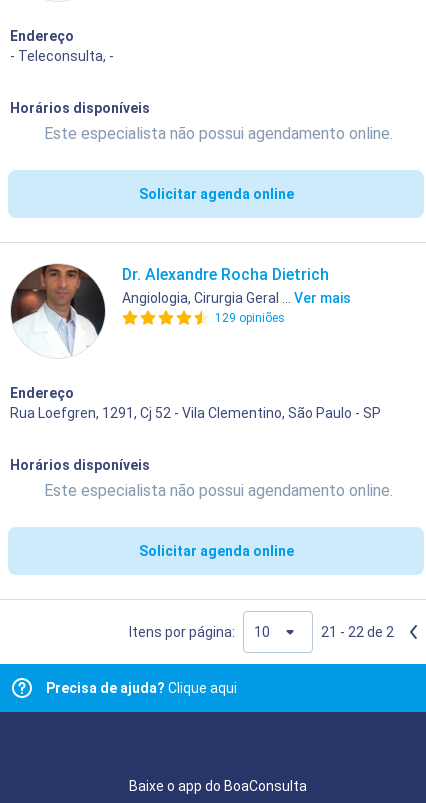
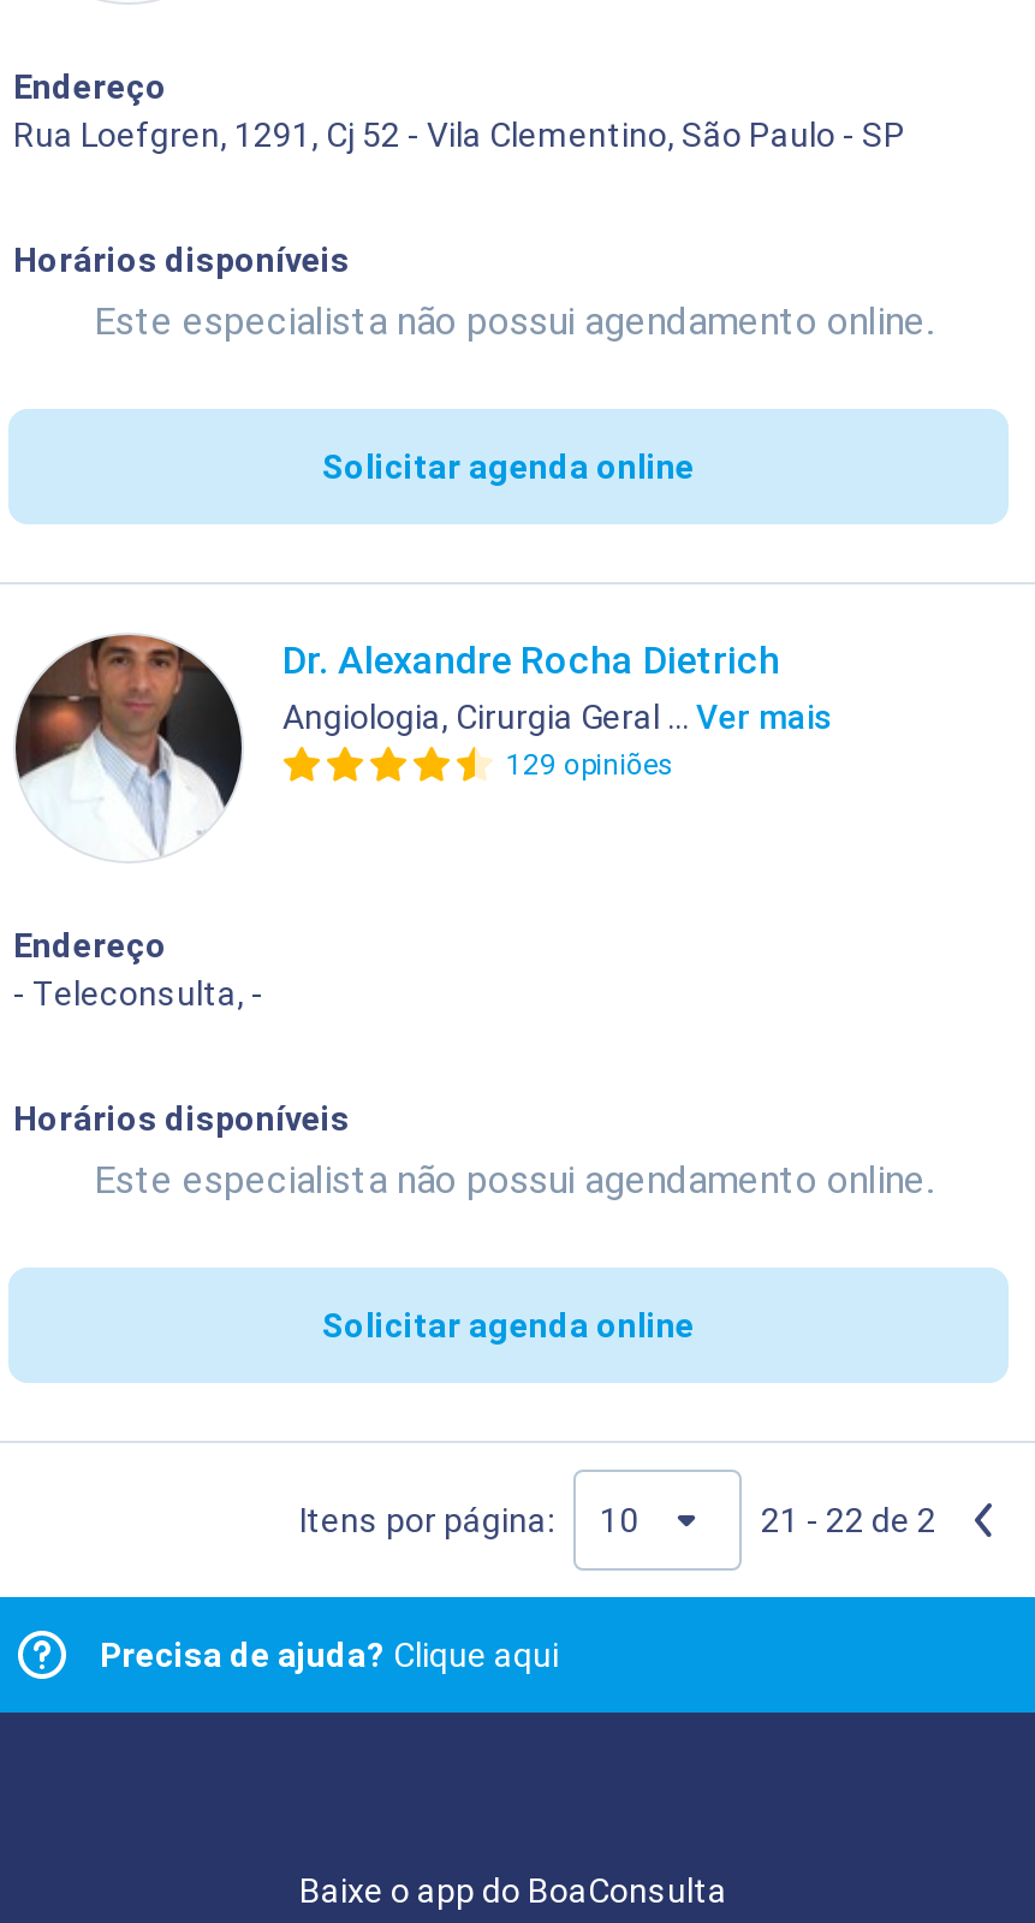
moved [10,48,114,64] -> [13,974,263,1013]: - Teleconsulta, -
moved [10,405,381,421] -> [13,115,905,154]: Rua Loefgren, 1291, Cj 52 - Vila Clementino, São Paulo - SP

